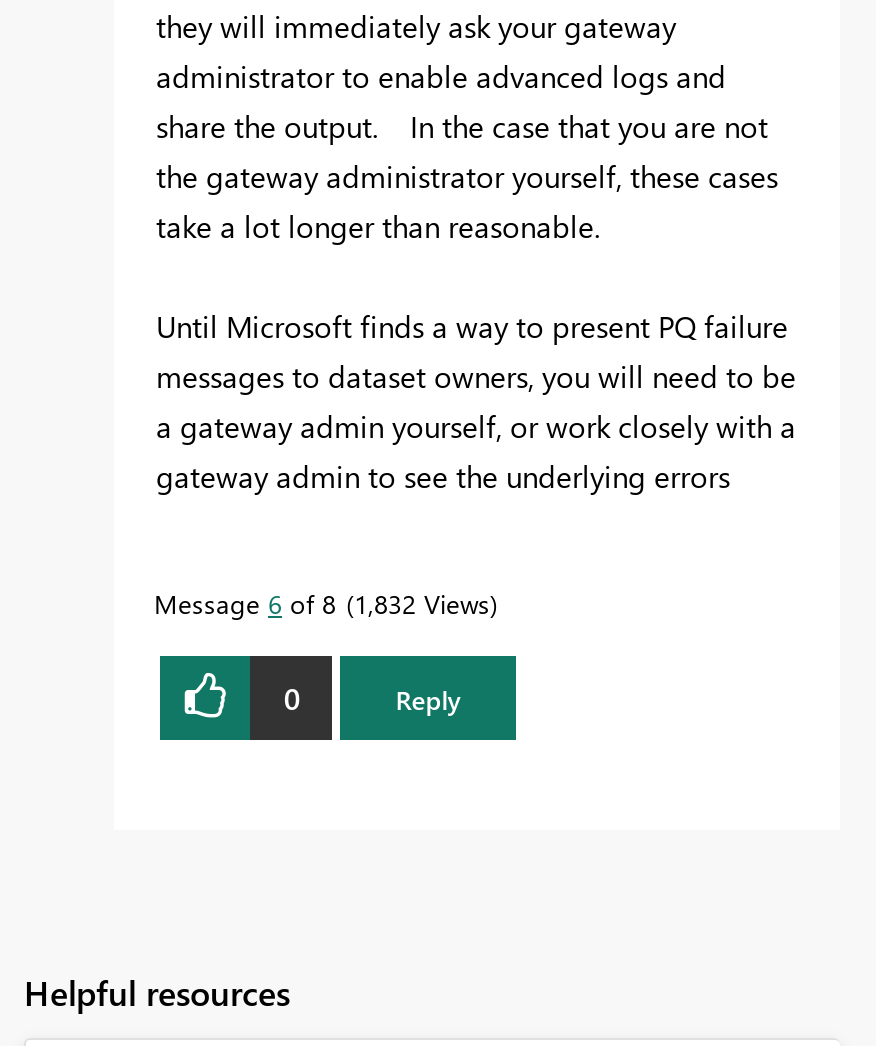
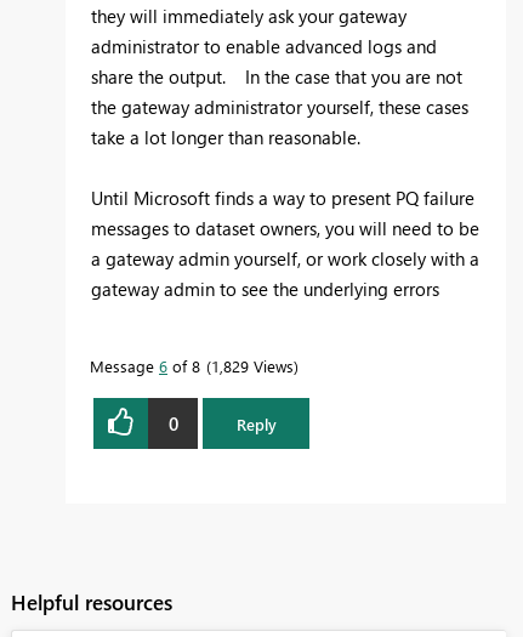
[154,586,490,620] Message 6 of 8 1,832 Views -> [90,356,294,376] Message 6 of 8 1,829 Views

